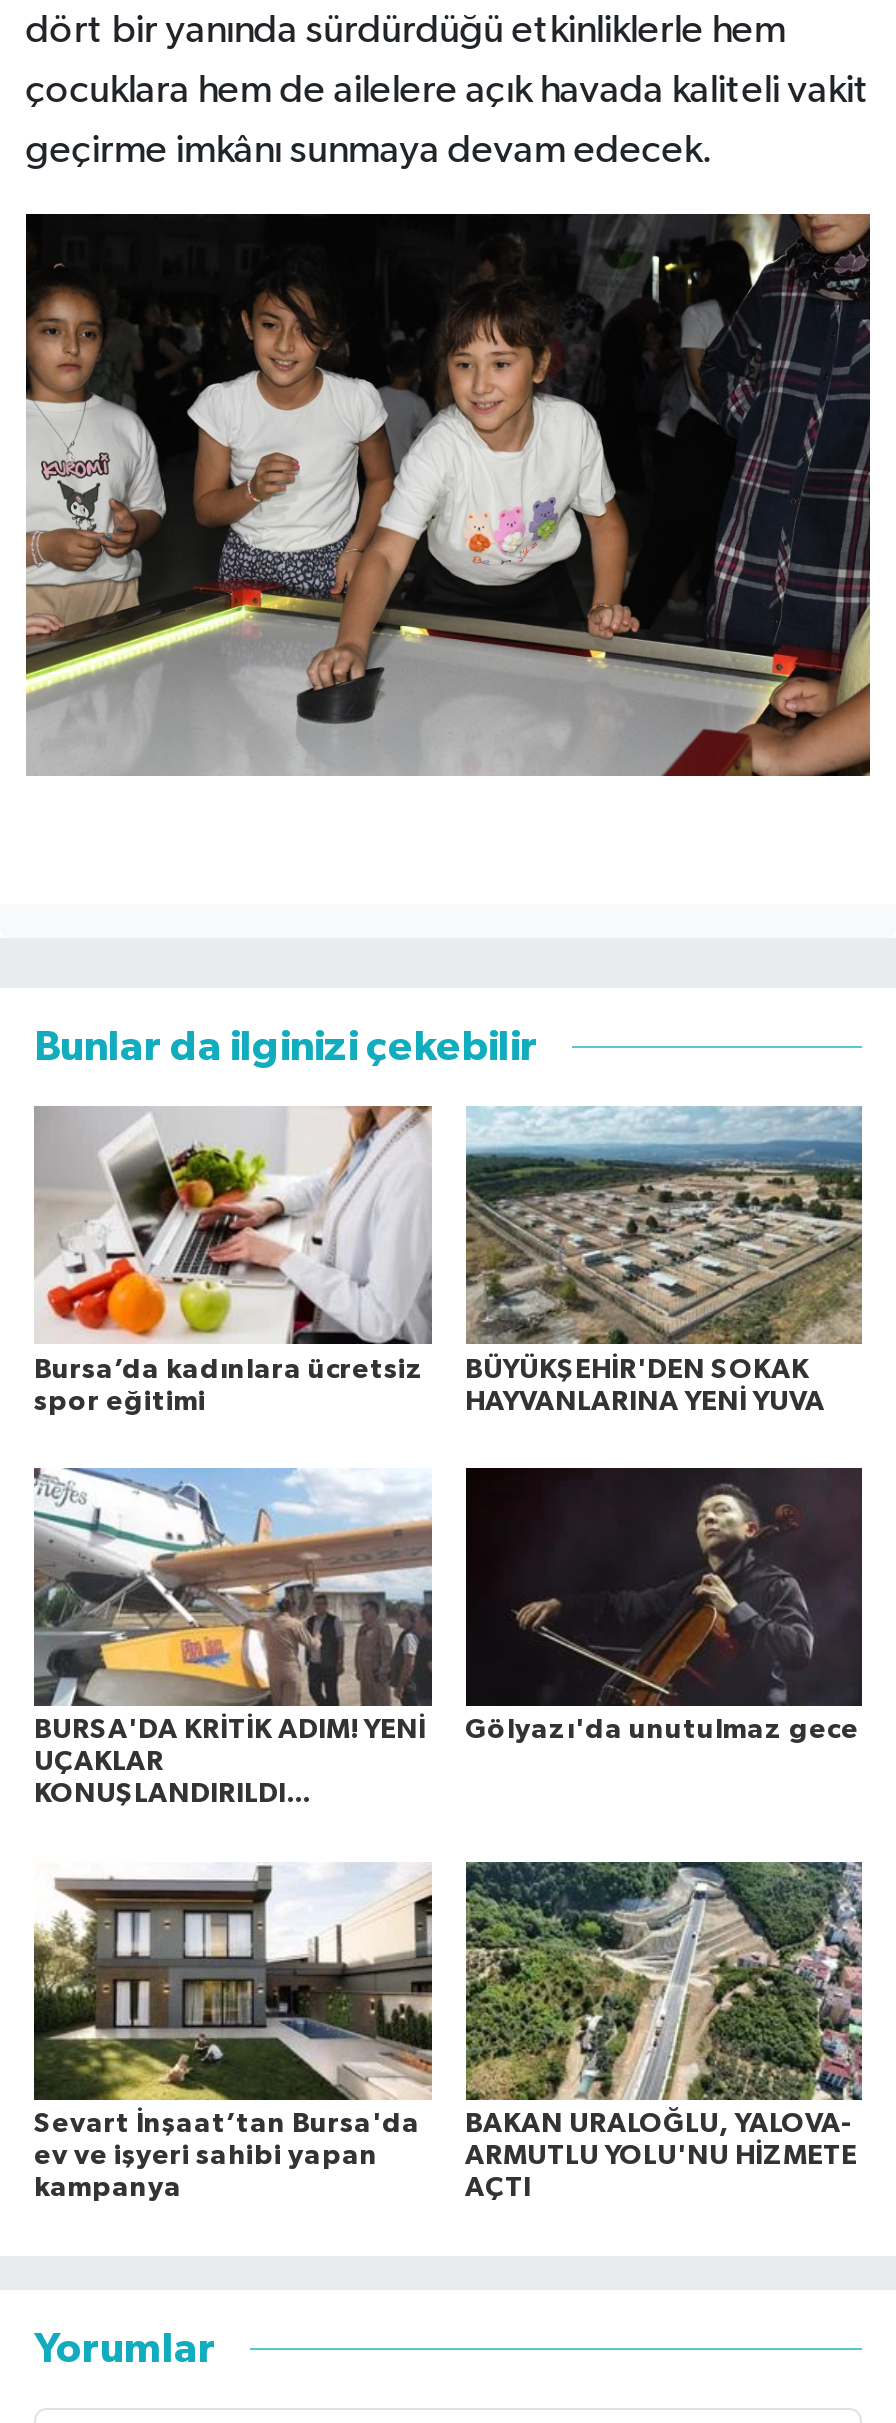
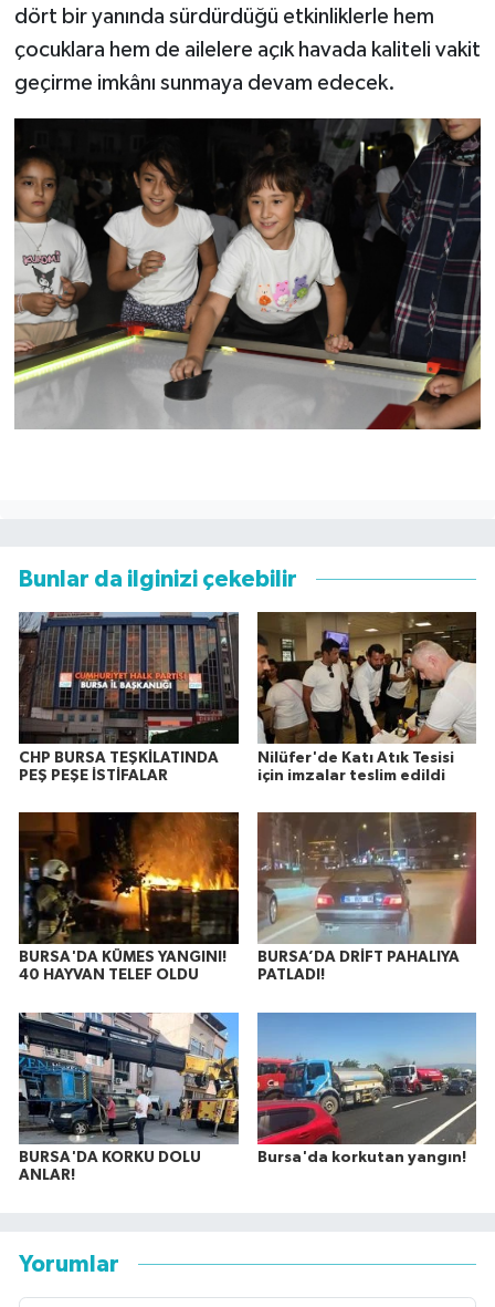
[34,1104,432,1415] [image] | Bursa’da kadınlara ücretsiz | spor eğitimi -> [19,612,239,783] [image] | CHP BURSA TEŞKİLATINDA | PEŞ PEŞE İSTİFALAR
[464,1106,864,1415] [image] | BÜYÜKŞEHİR'DEN SOKAK | HAYVANLARINA YENİ YUVA -> [257,611,476,783] [image] | Nilüfer'de Katı Atık Tesisi | için imzalar teslim edildi
[464,1468,862,1745] [image] | Gölyazı'da unutulmaz gece -> [256,811,476,983] [image] | BURSA’DA DRİFT PAHALIYA | PATLADI!
[34,1480,434,1809] [image] | BURSA'DA KRİTİK ADIM! YENİ | UÇAKLAR | KONUŞLANDIRILDI... -> [18,811,240,983] [image] | BURSA'DA KÜMES YANGINI! | 40 HAYVAN TELEF OLDU
[32,1862,434,2203] [image] | Sevart İnşaat’tan Bursa'da | ev ve işyeri sahibi yapan | kampanya -> [18,1012,240,1183] [image] | BURSA'DA KORKU DOLU | ANLAR!
[464,1860,862,2203] [image] | BAKAN URALOĞLU, YALOVA- | ARMUTLU YOLU'NU HİZMETE | AÇTI -> [256,1012,476,1166] [image] | Bursa'da korkutan yangın!

